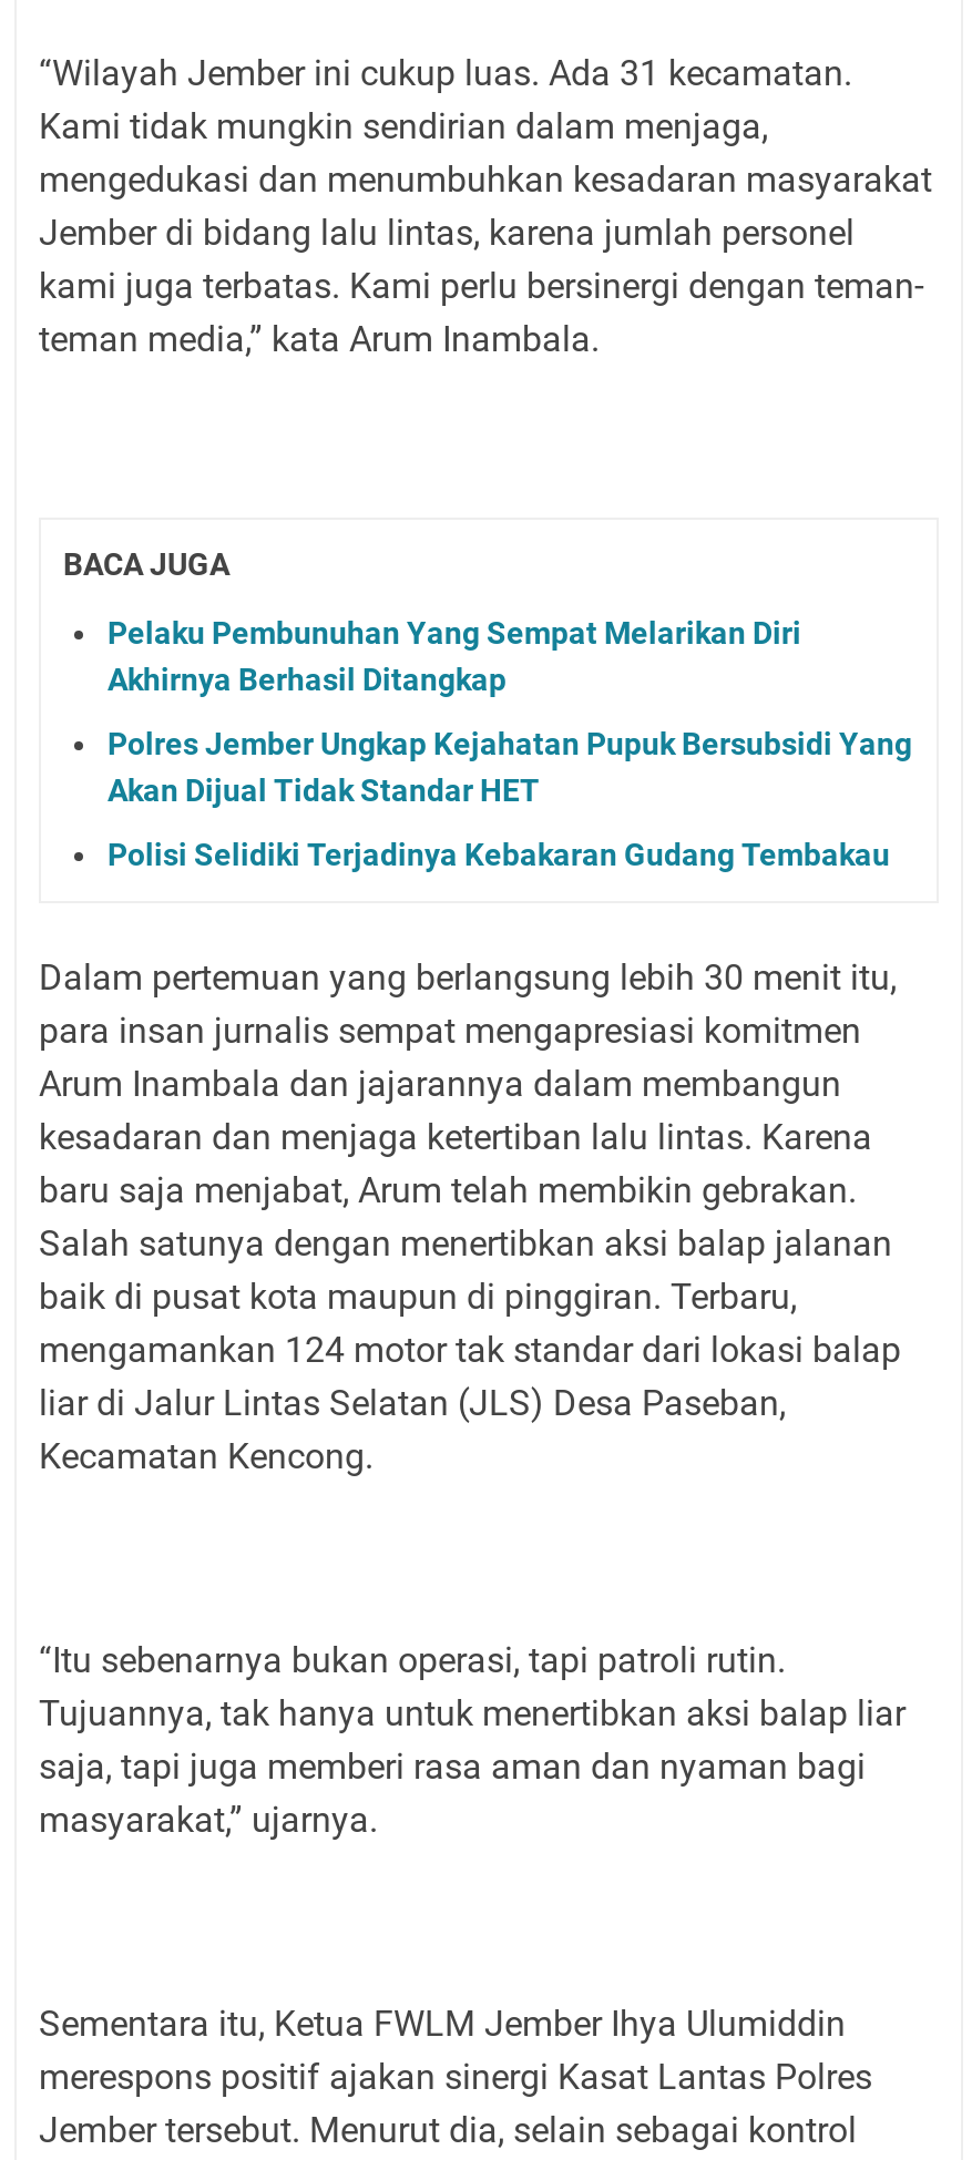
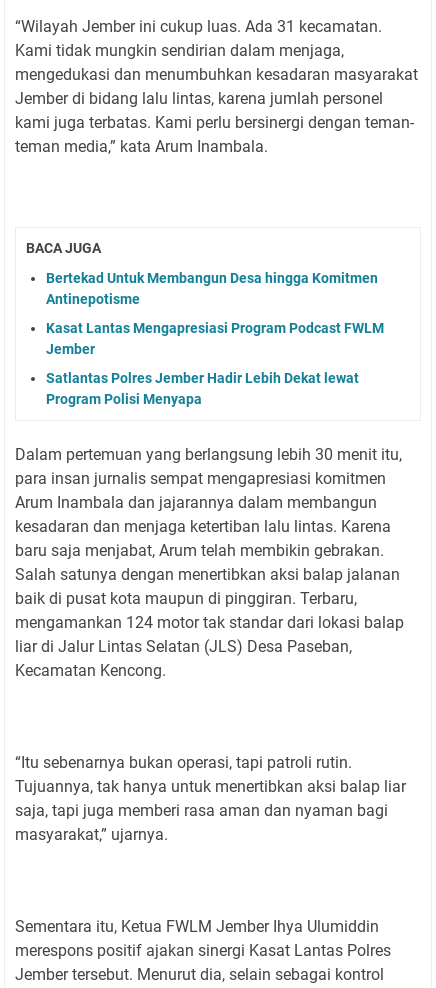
[108,615,801,697] Pelaku Pembunuhan Yang Sempat Melarikan Diri | Akhirnya Berhasil Ditangkap -> [46,270,378,307] Bertekad Untuk Membangun Desa hingga Komitmen | Antinepotisme
[108,726,912,808] Polres Jember Ungkap Kejahatan Pupuk Bersubsidi Yang | Akan Dijual Tidak Standar HET -> [46,320,384,357] Kasat Lantas Mengapresiasi Program Podcast FWLM | Jember
[108,837,890,872] Polisi Selidiki Terjadinya Kebakaran Gudang Tembakau -> [46,370,359,407] Satlantas Polres Jember Hadir Lebih Dekat lewat | Program Polisi Menyapa

